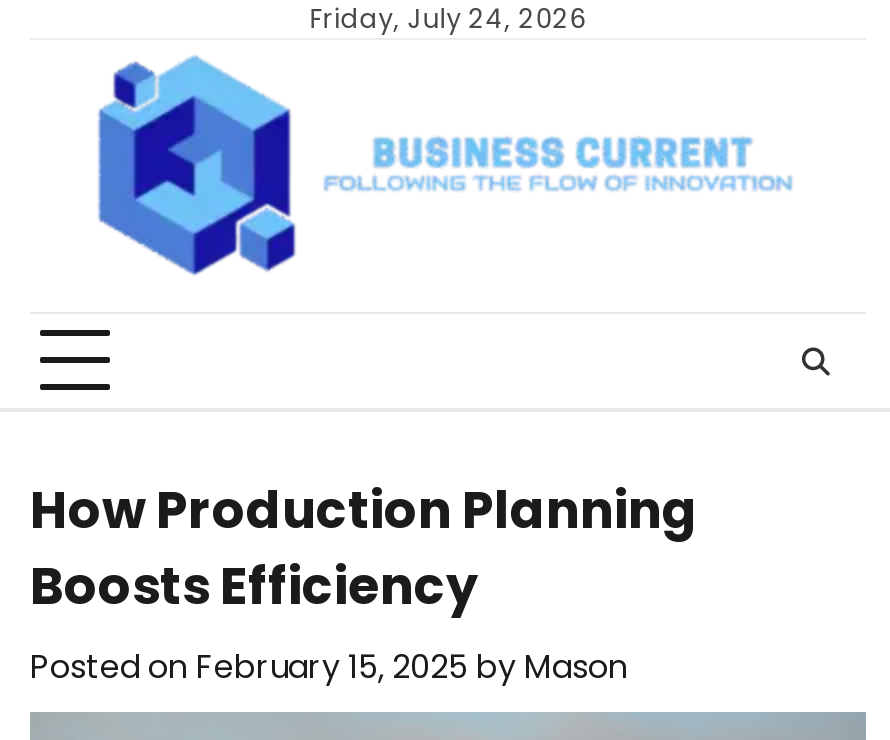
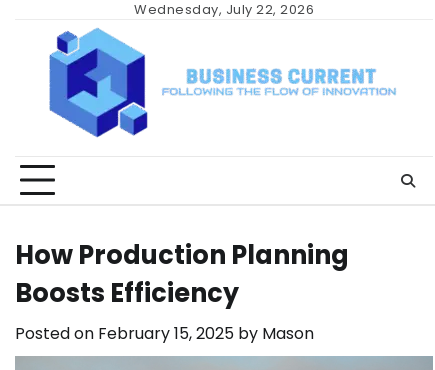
[310,0,586,38] Friday, July 24, 2026 -> [134,0,314,19] Wednesday, July 22, 2026

